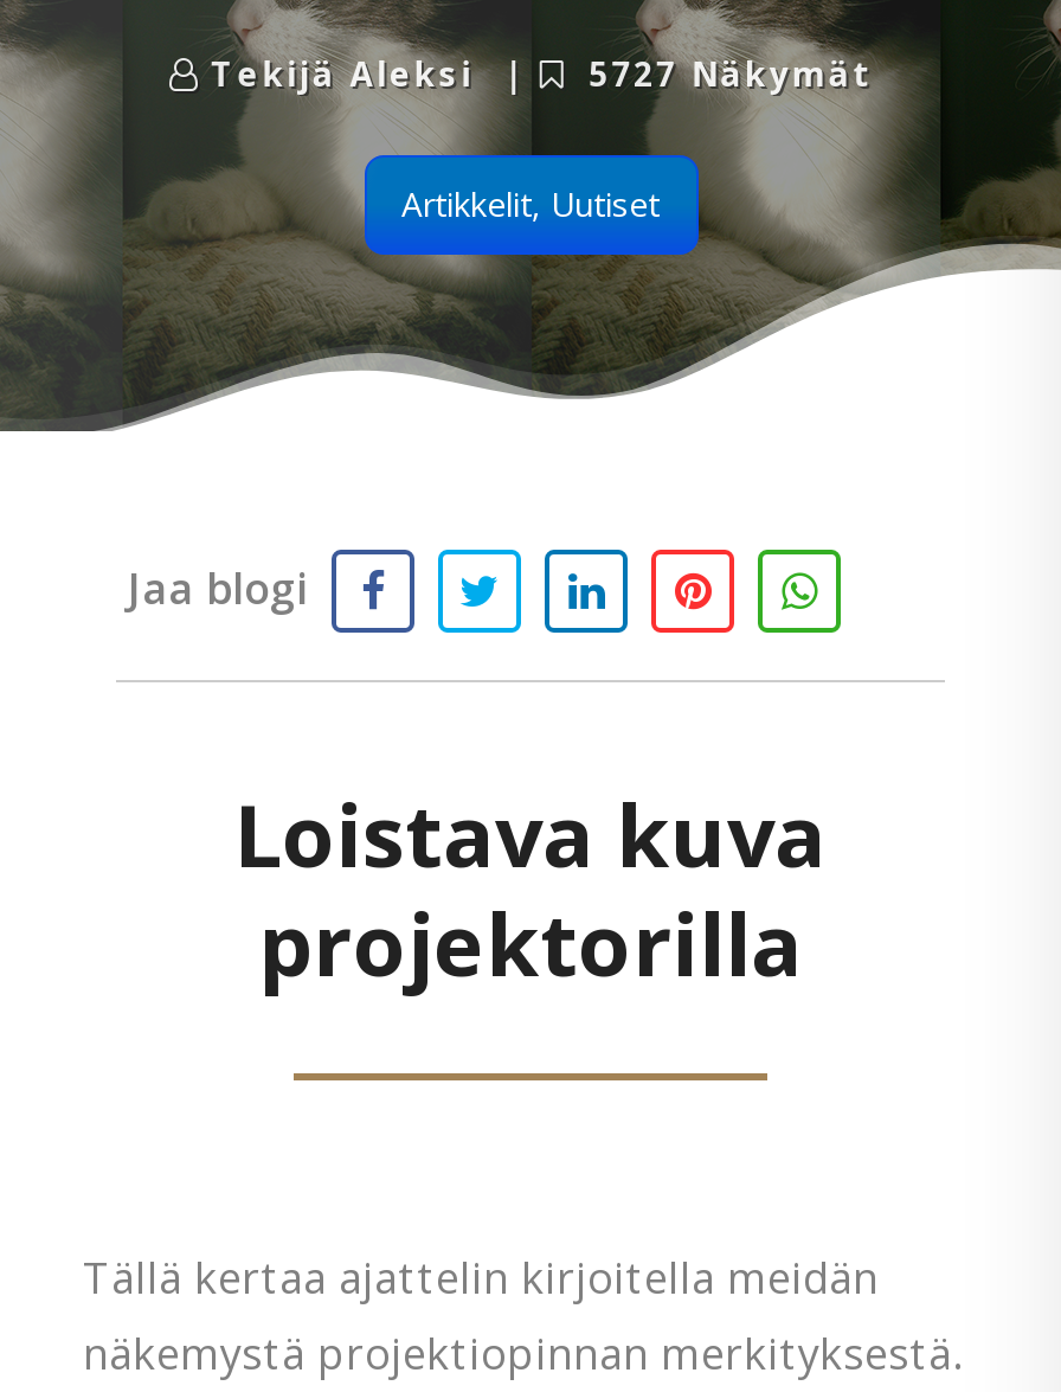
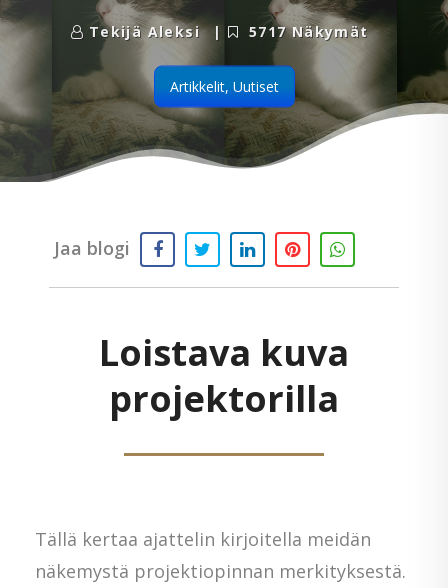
[576,51,873,96] 5727 Näkymät -> [243,21,368,40] 5717 Näkymät

